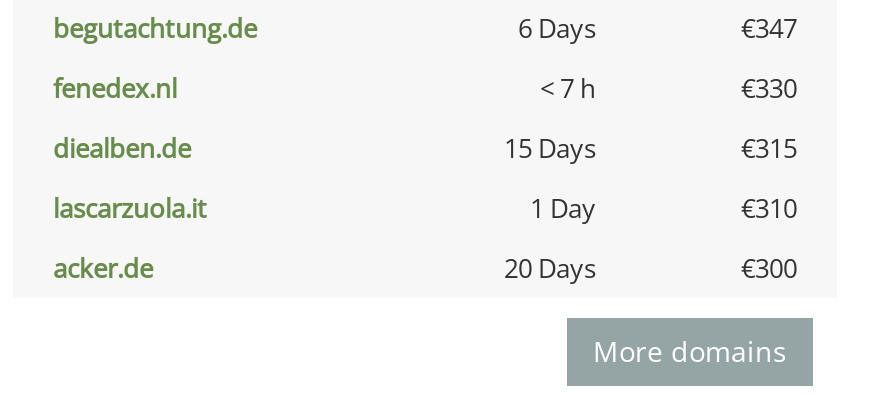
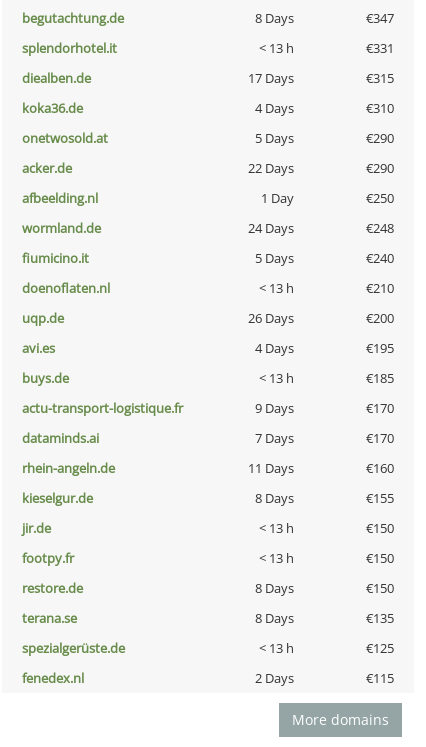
[518,10,596,46] 6 Days -> [254,9,293,27] 8 Days
[53,70,797,106] fenedex.nl | < 7 h | €330 -> [22,39,394,57] splendorhotel.it | < 13 h | €331
[504,130,596,166] 15 Days -> [247,69,293,87] 17 Days
[53,190,596,226] lascarzuola.it | 1 Day -> [22,99,293,117] koka36.de | 4 Days
none -> [22,129,394,147] onetwosold.at | 5 Days | €290
[504,250,797,286] 20 Days | €300 -> [22,159,394,687] 22 Days | €290 | afbeelding.nl | 1 Day | €250 | wormland.de | 24 Days | €248 | fiumicino.it | 5 Days | €240 | doenoflaten.nl | < 13 h | €210 | uqp.de | 26 Days | €200 | avi.es | 4 Days | €195 | buys.de | < 13 h | €185 | actu-transport-logistique.fr | 9 Days | €170 | dataminds.ai | 7 Days | €170 | rhein-angeln.de | 11 Days | €160 | kieselgur.de | 8 Days | €155 | jir.de | < 13 h | €150 | footpy.fr | < 13 h | €150 | restore.de | 8 Days | €150 | terana.se | 8 Days | €135 | spezialgerüste.de | < 13 h | €125 | fenedex.nl | 2 Days | €115

